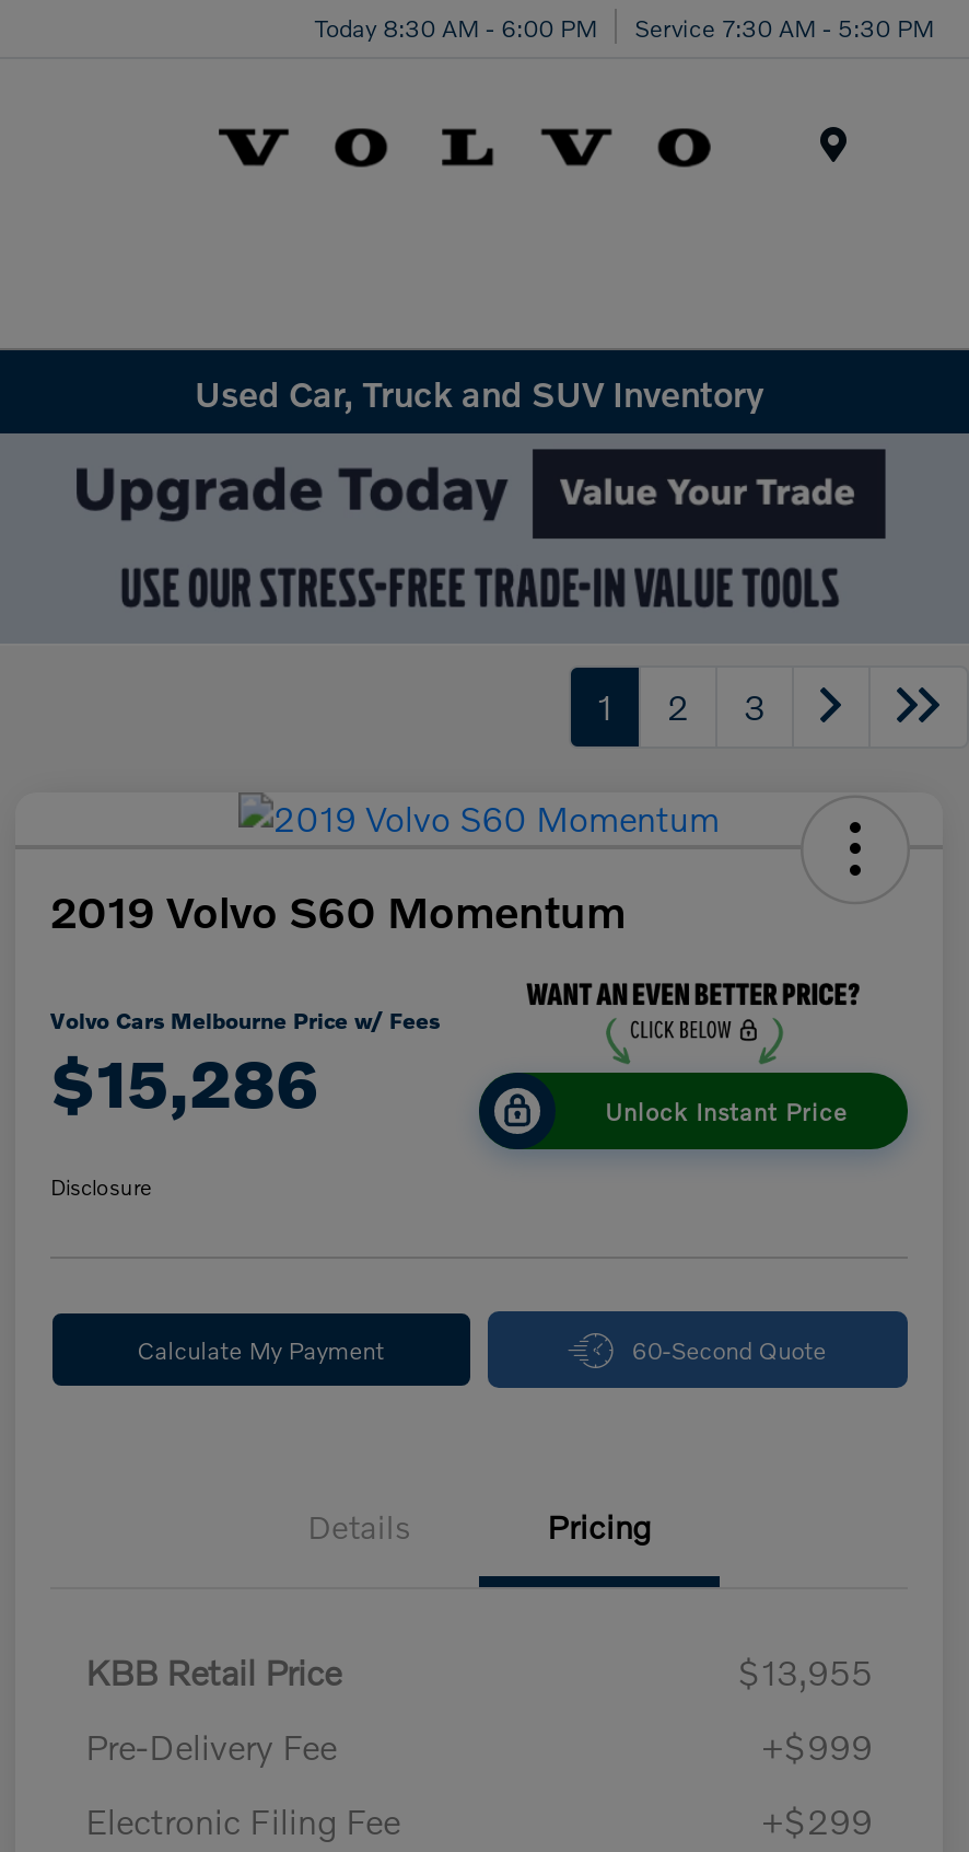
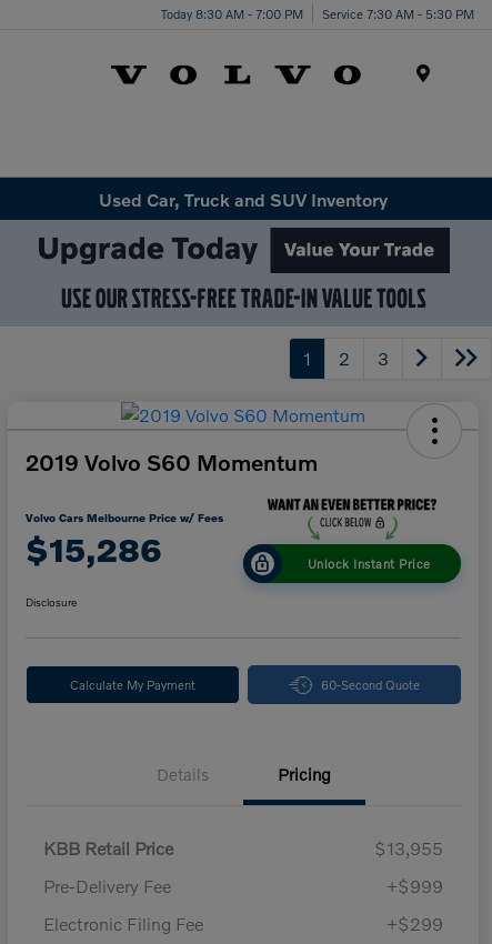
[315,10,934,40] Today 8:30 AM - 6:00 PM Service 7:30 AM - 5:30 PM -> [161,5,474,21] Today 8:30 AM - 7:00 PM Service 7:30 AM - 5:30 PM

